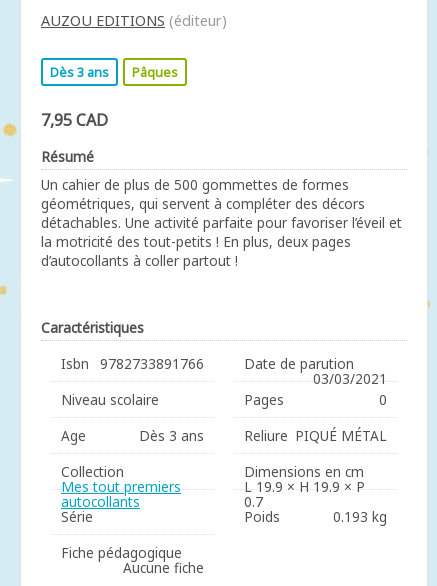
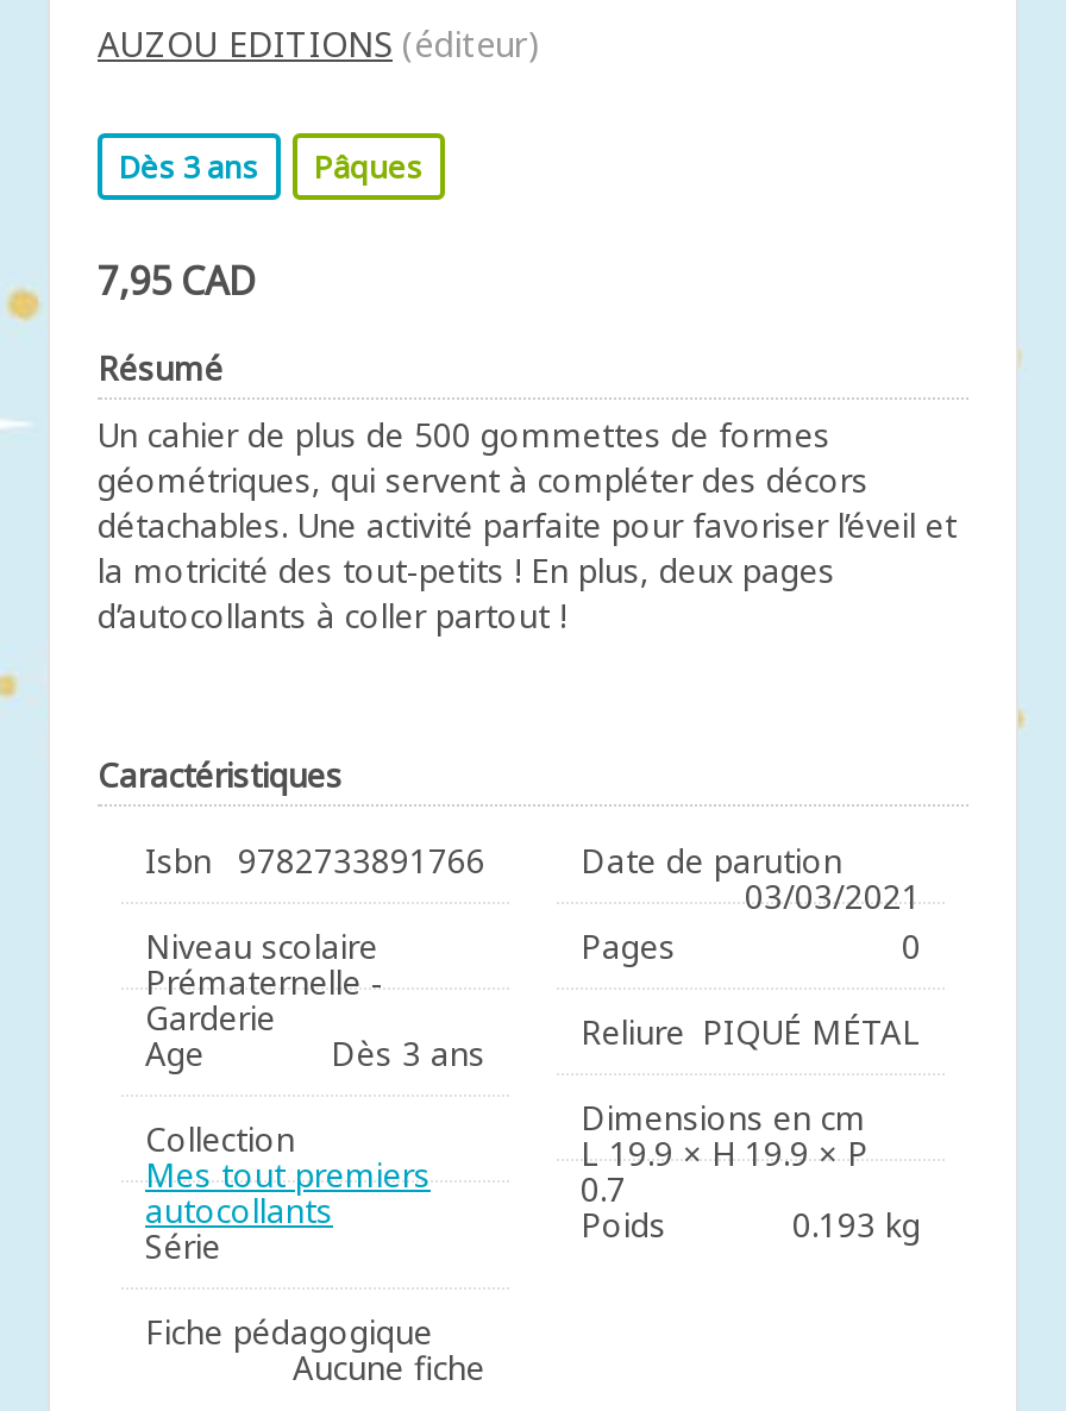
none -> [145,959,383,1040] Prématernelle - | Garderie

